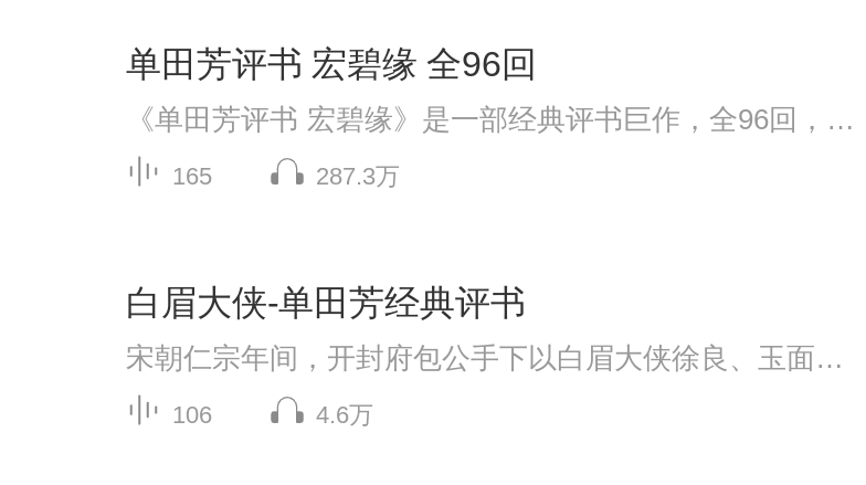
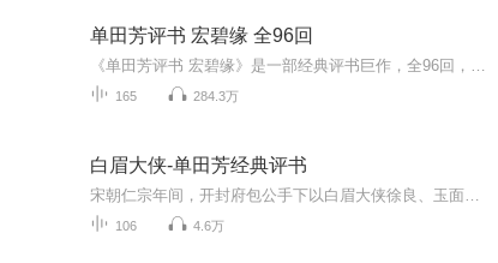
[316,162,400,188] 287.3万 -> [193,89,239,103] 284.3万

